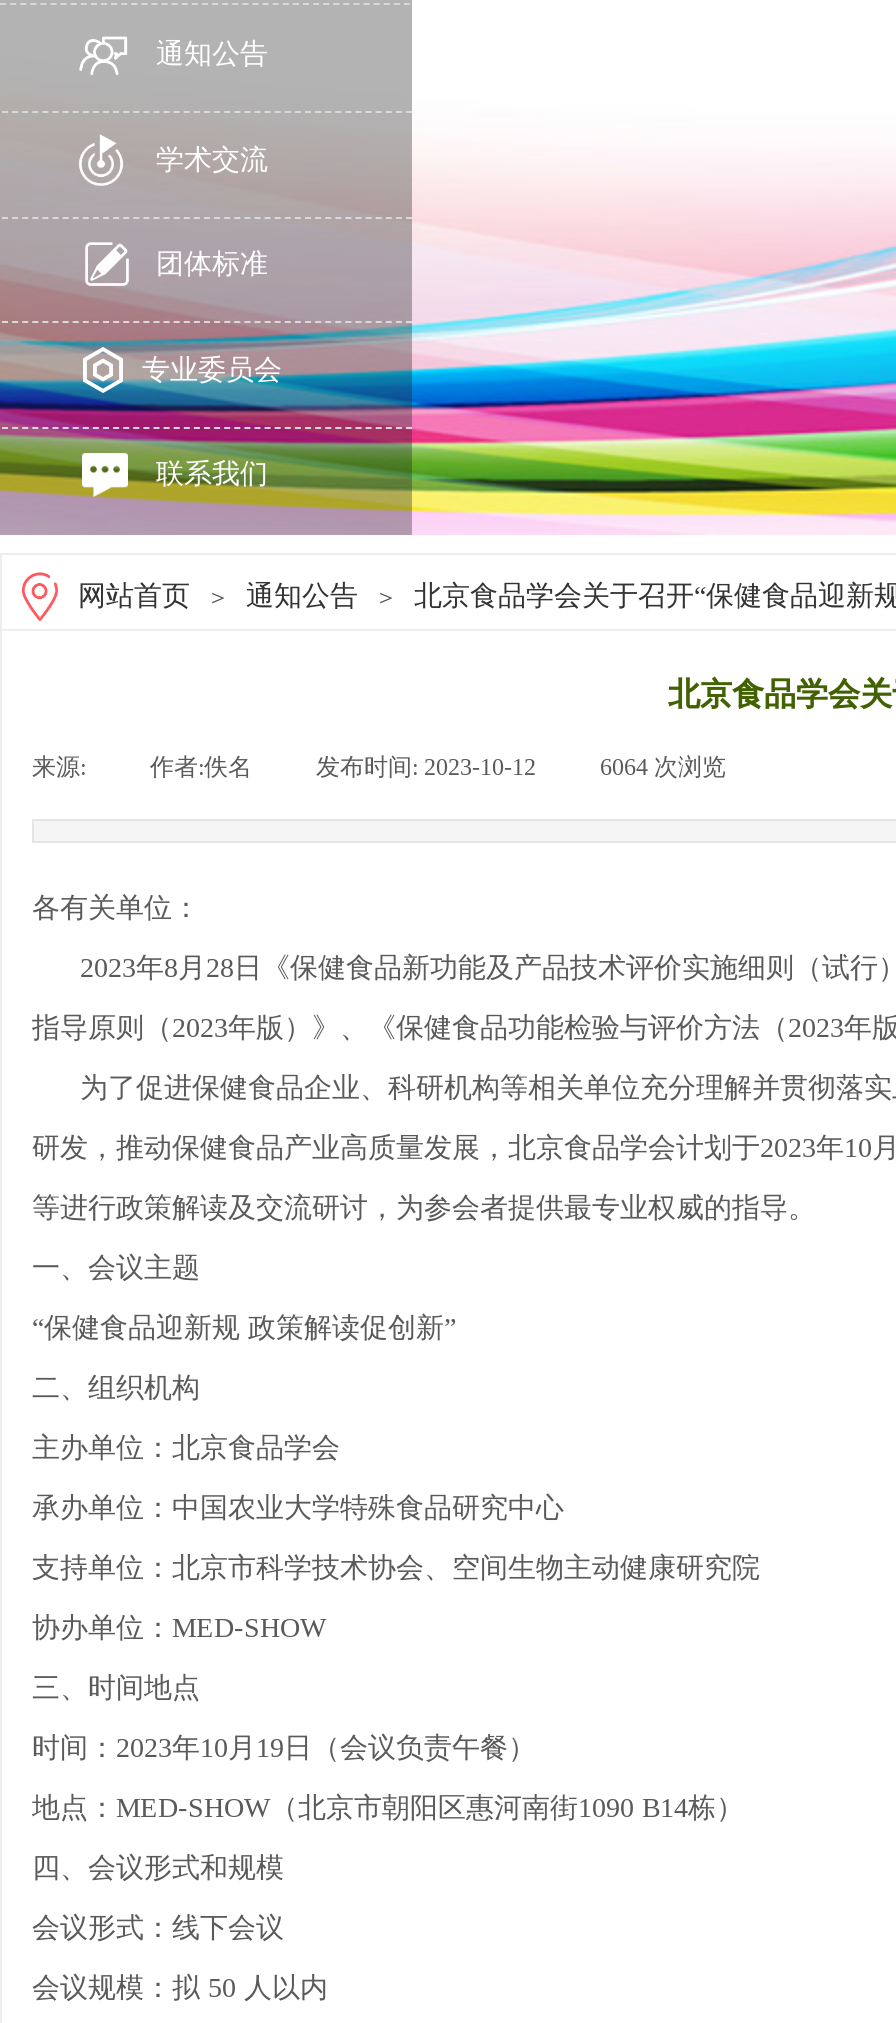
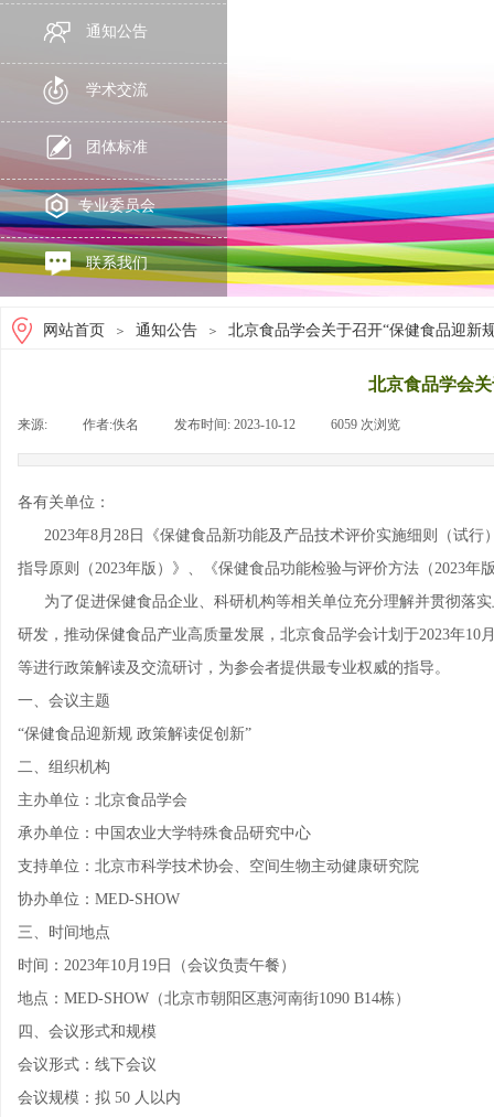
[600,753,726,781] 6064次浏览 -> [331,417,400,432] 6059次浏览

